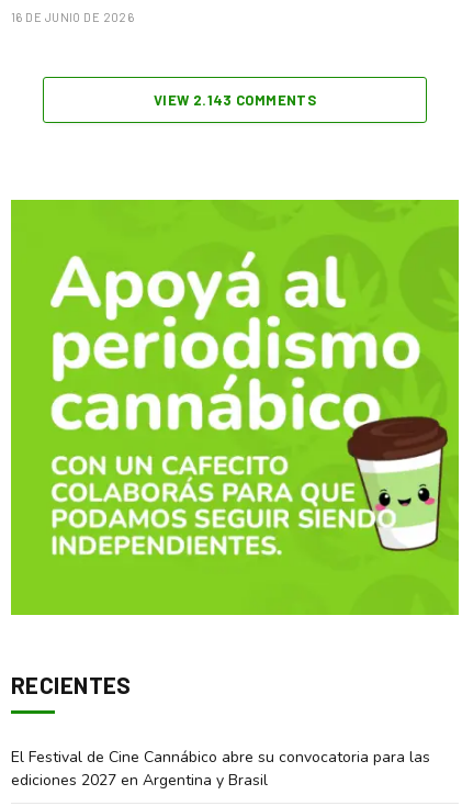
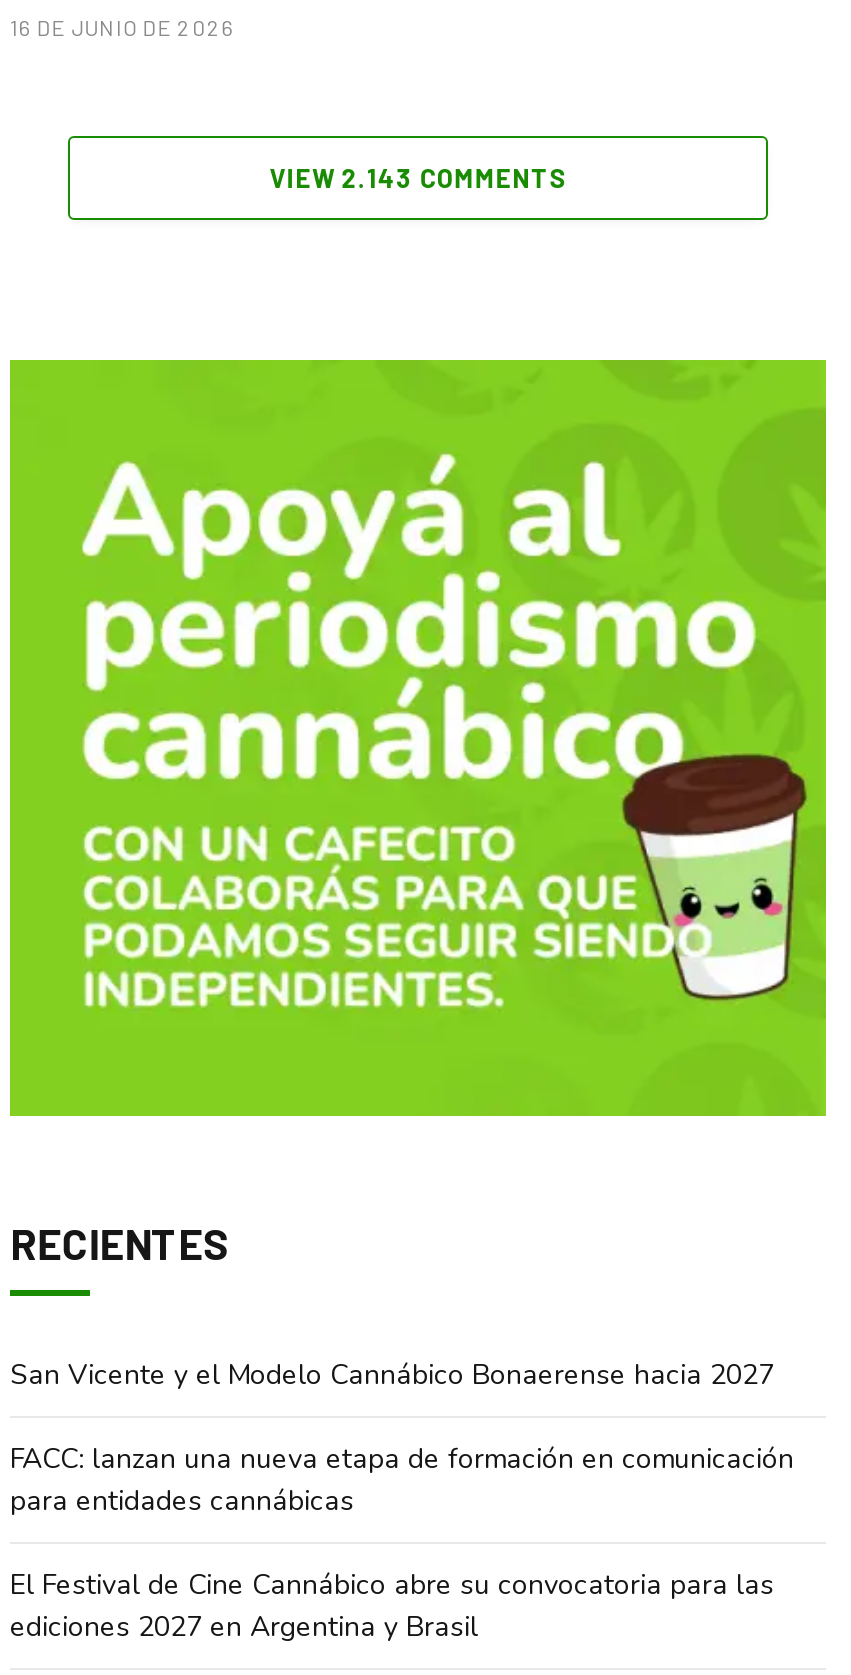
none -> [10,1356,794,1520] San Vicente y el Modelo Cannábico Bonaerense hacia 2027 | FACC: lanzan una nueva etapa de formación en comunicación | para entidades cannábicas

